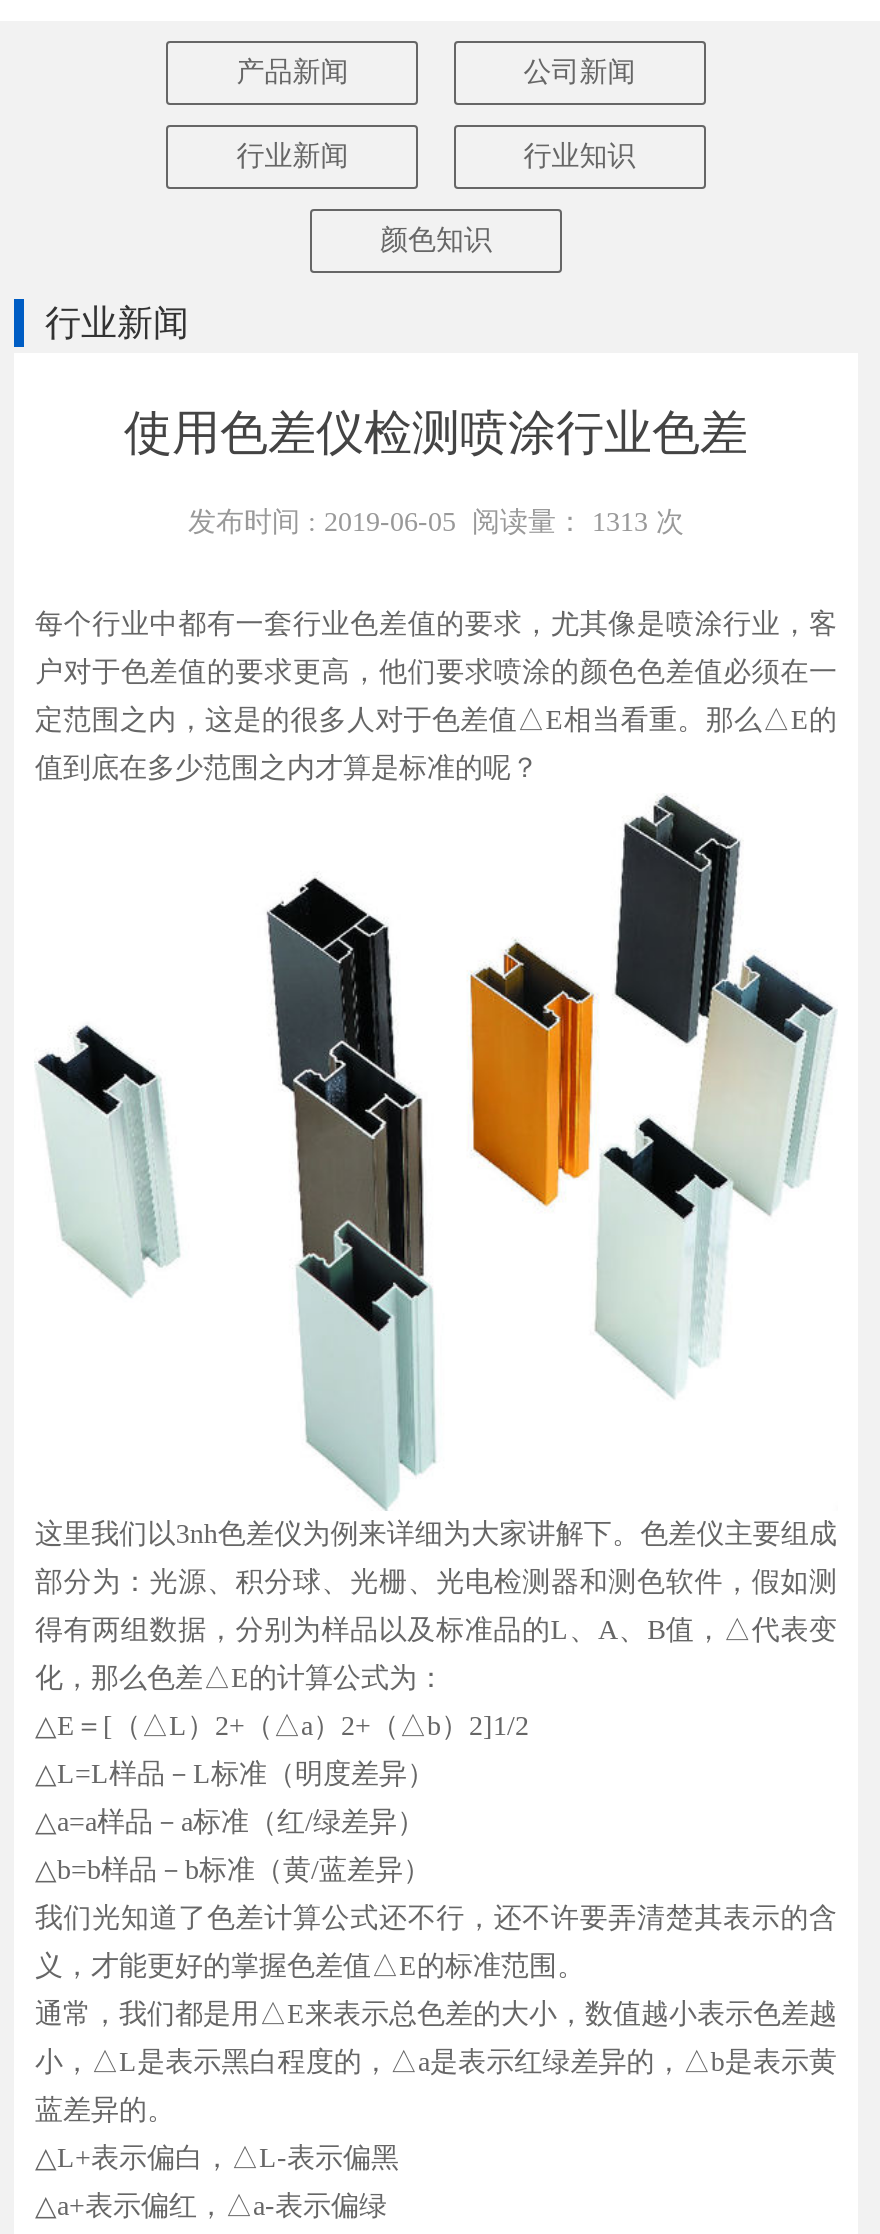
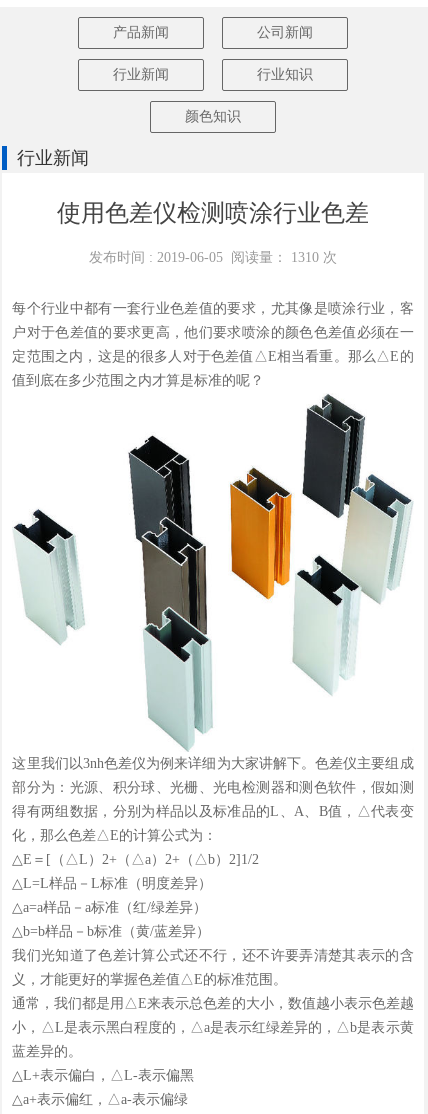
[188,508,684,538] 发布时间 : 2019-06-05 阅读量： 1313 次 -> [89,250,337,265] 发布时间 : 2019-06-05 阅读量： 1310 次

